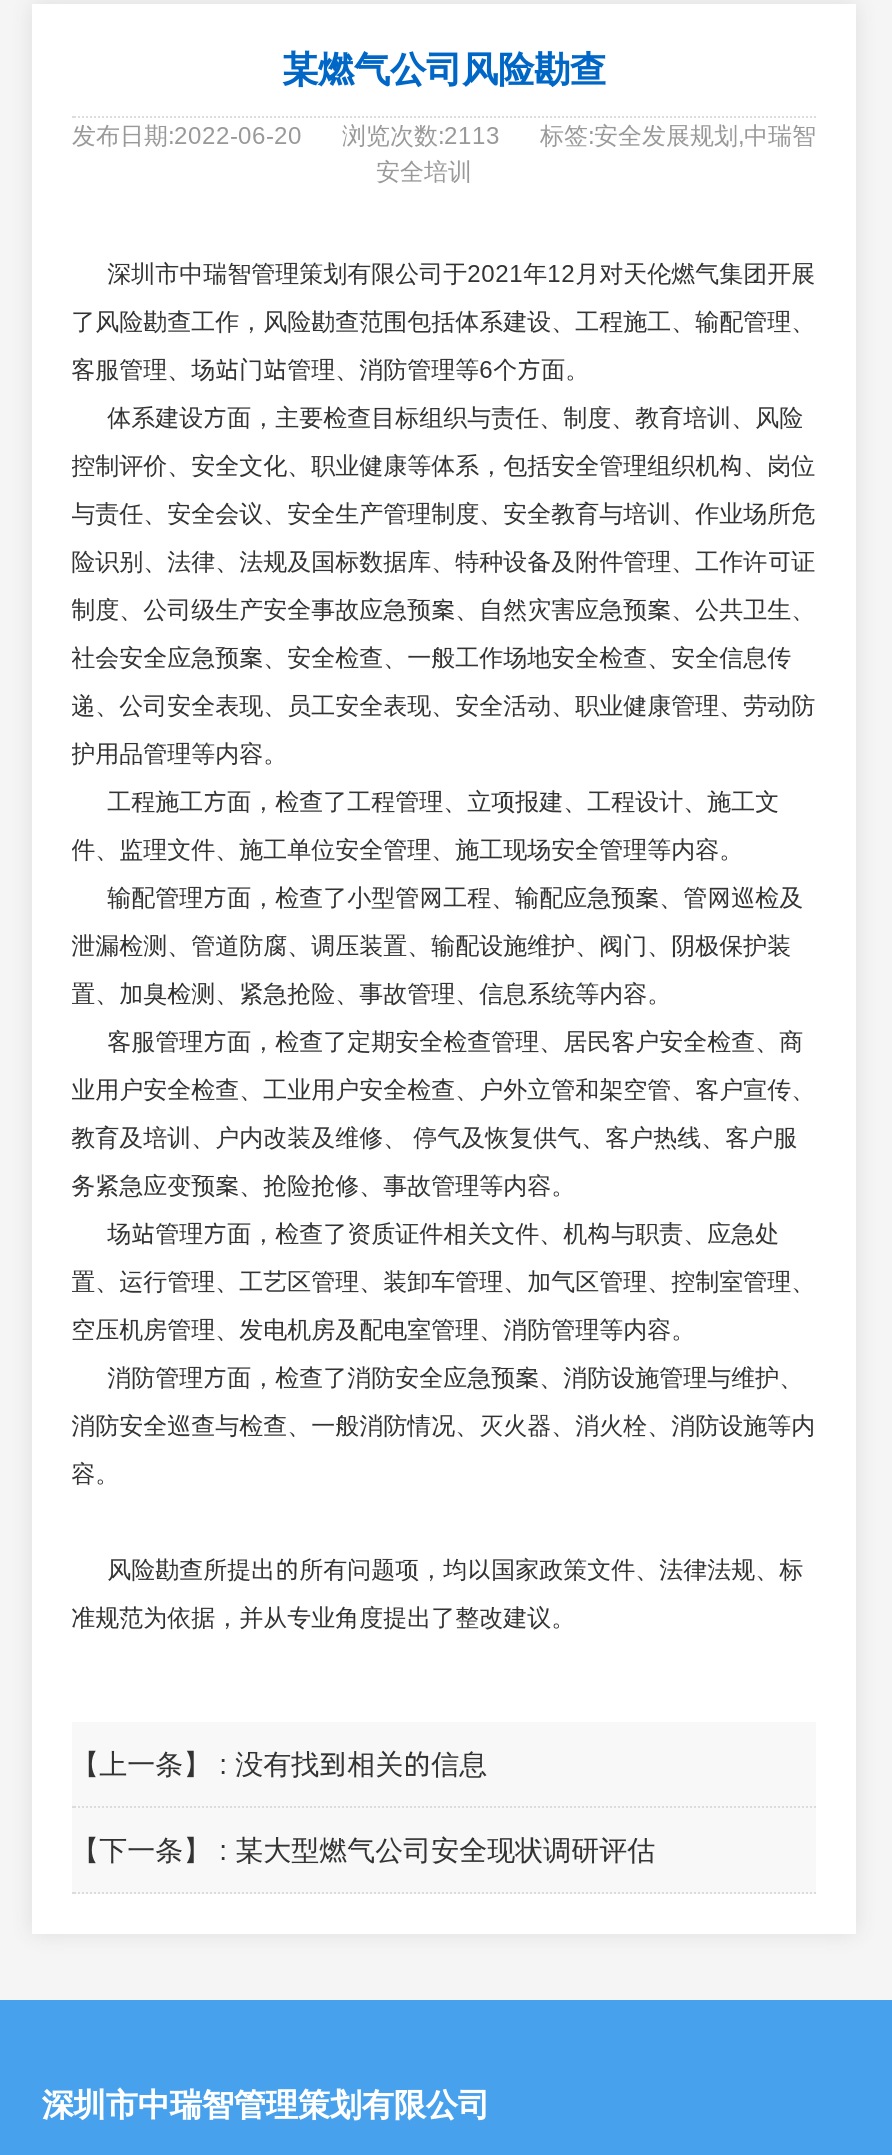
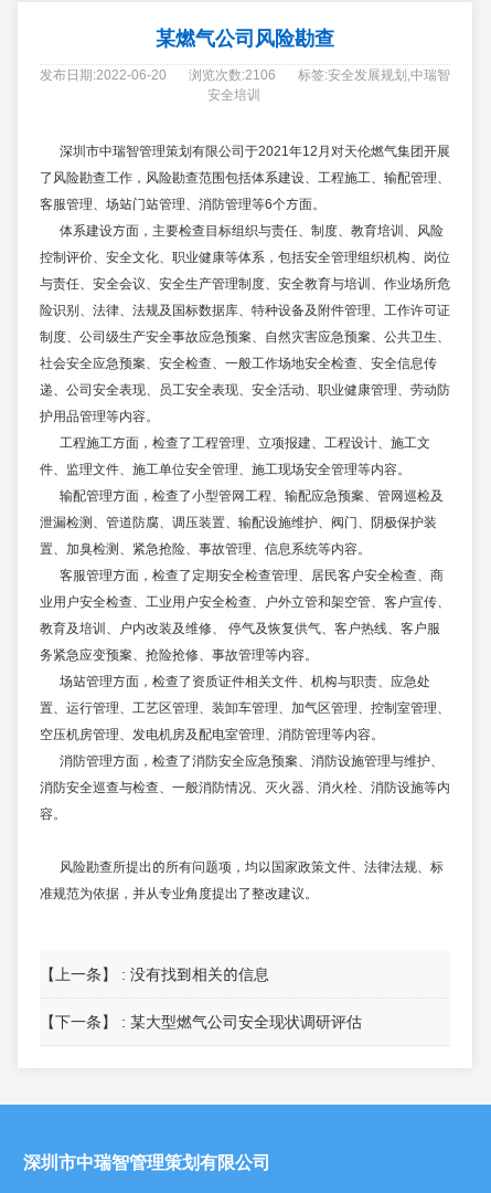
[72,119,816,153] 发布日期:2022-06-20 浏览次数:2113 标签:安全发展规划,中瑞智 -> [40,66,450,84] 发布日期:2022-06-20 浏览次数:2106 标签:安全发展规划,中瑞智

